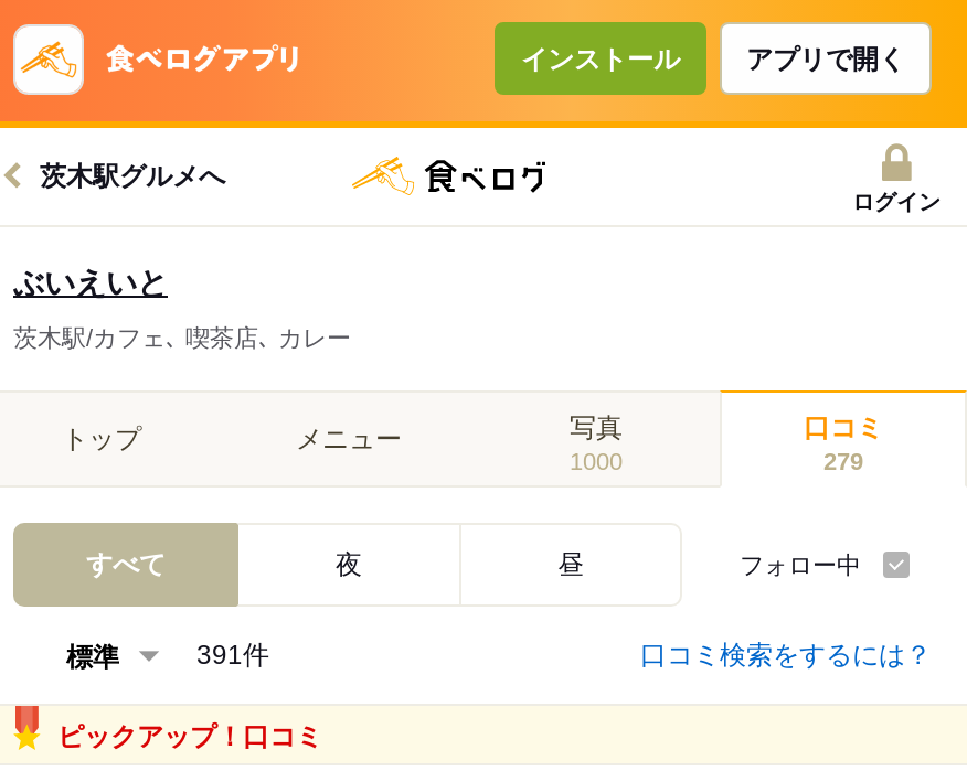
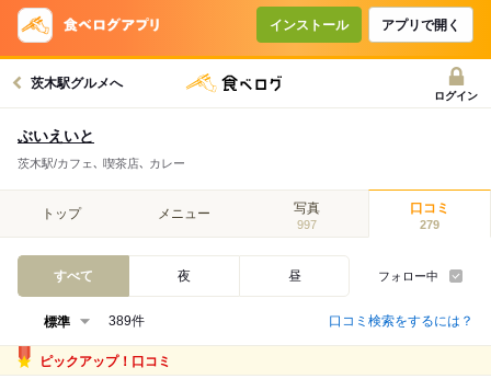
[570,448,623,474] 1000 -> [297,218,317,231] 997
[196,640,269,671] 391件 -> [109,313,145,329] 389件

